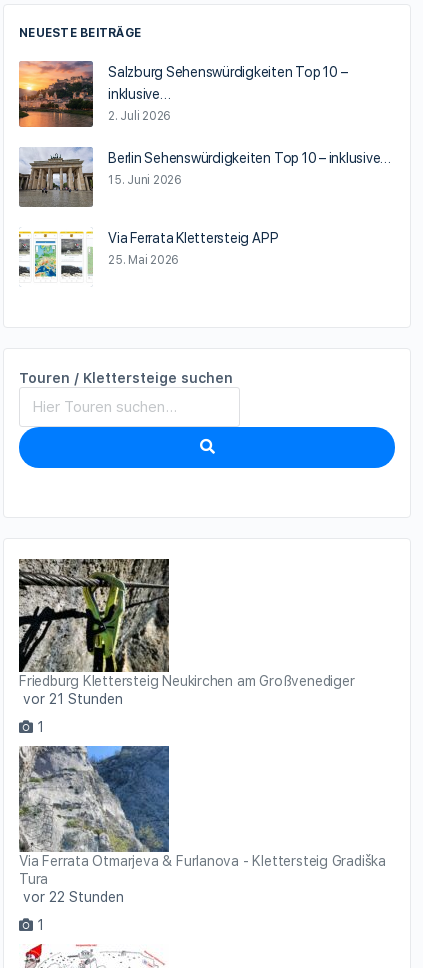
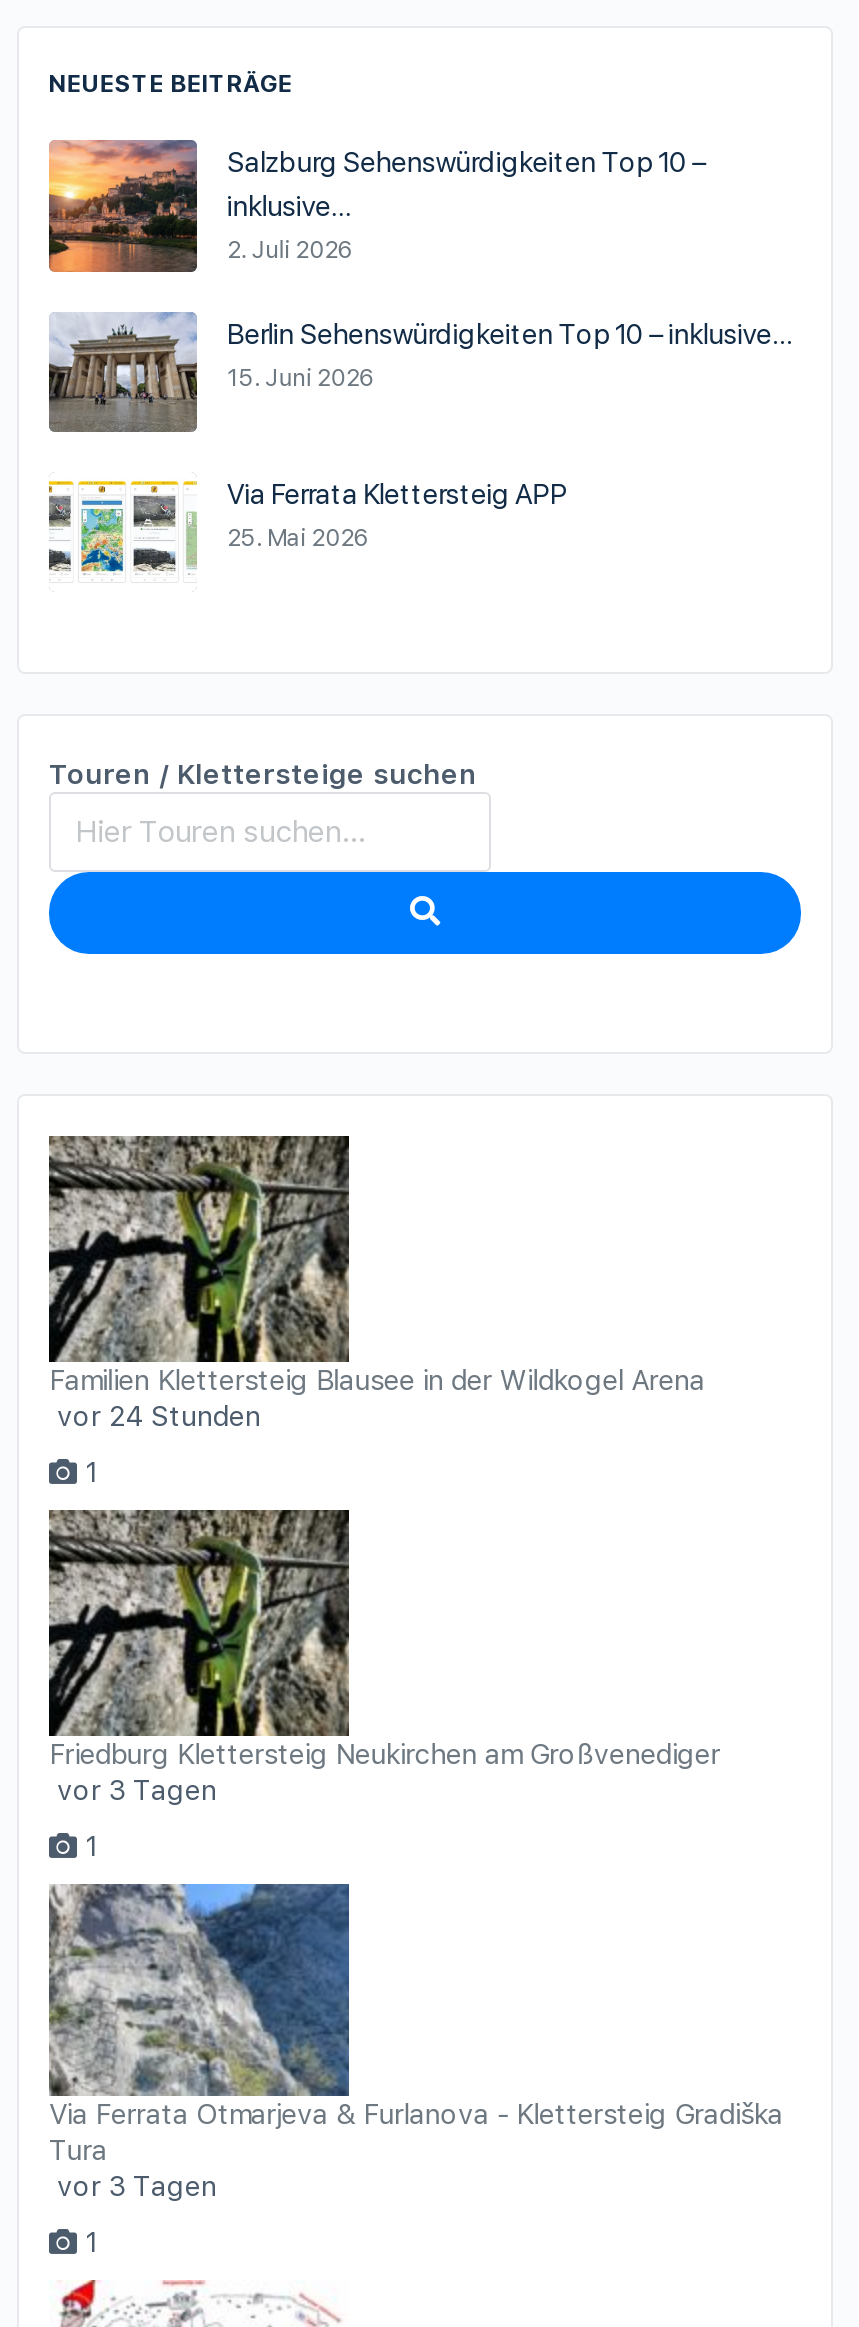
none -> [49,1363,705,1487] Familien Klettersteig Blausee in der Wildkogel Arena | vor 24 Stunden | 1
[19,691,123,707] vor 21 Stunden -> [49,1773,217,1805] vor 3 Tagen
[19,889,124,905] vor 22 Stunden -> [49,2169,217,2201] vor 3 Tagen

